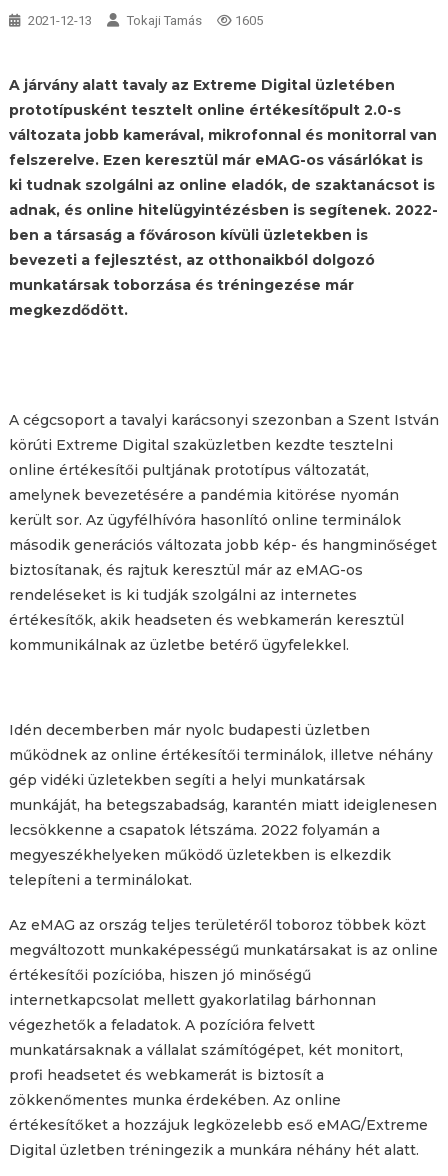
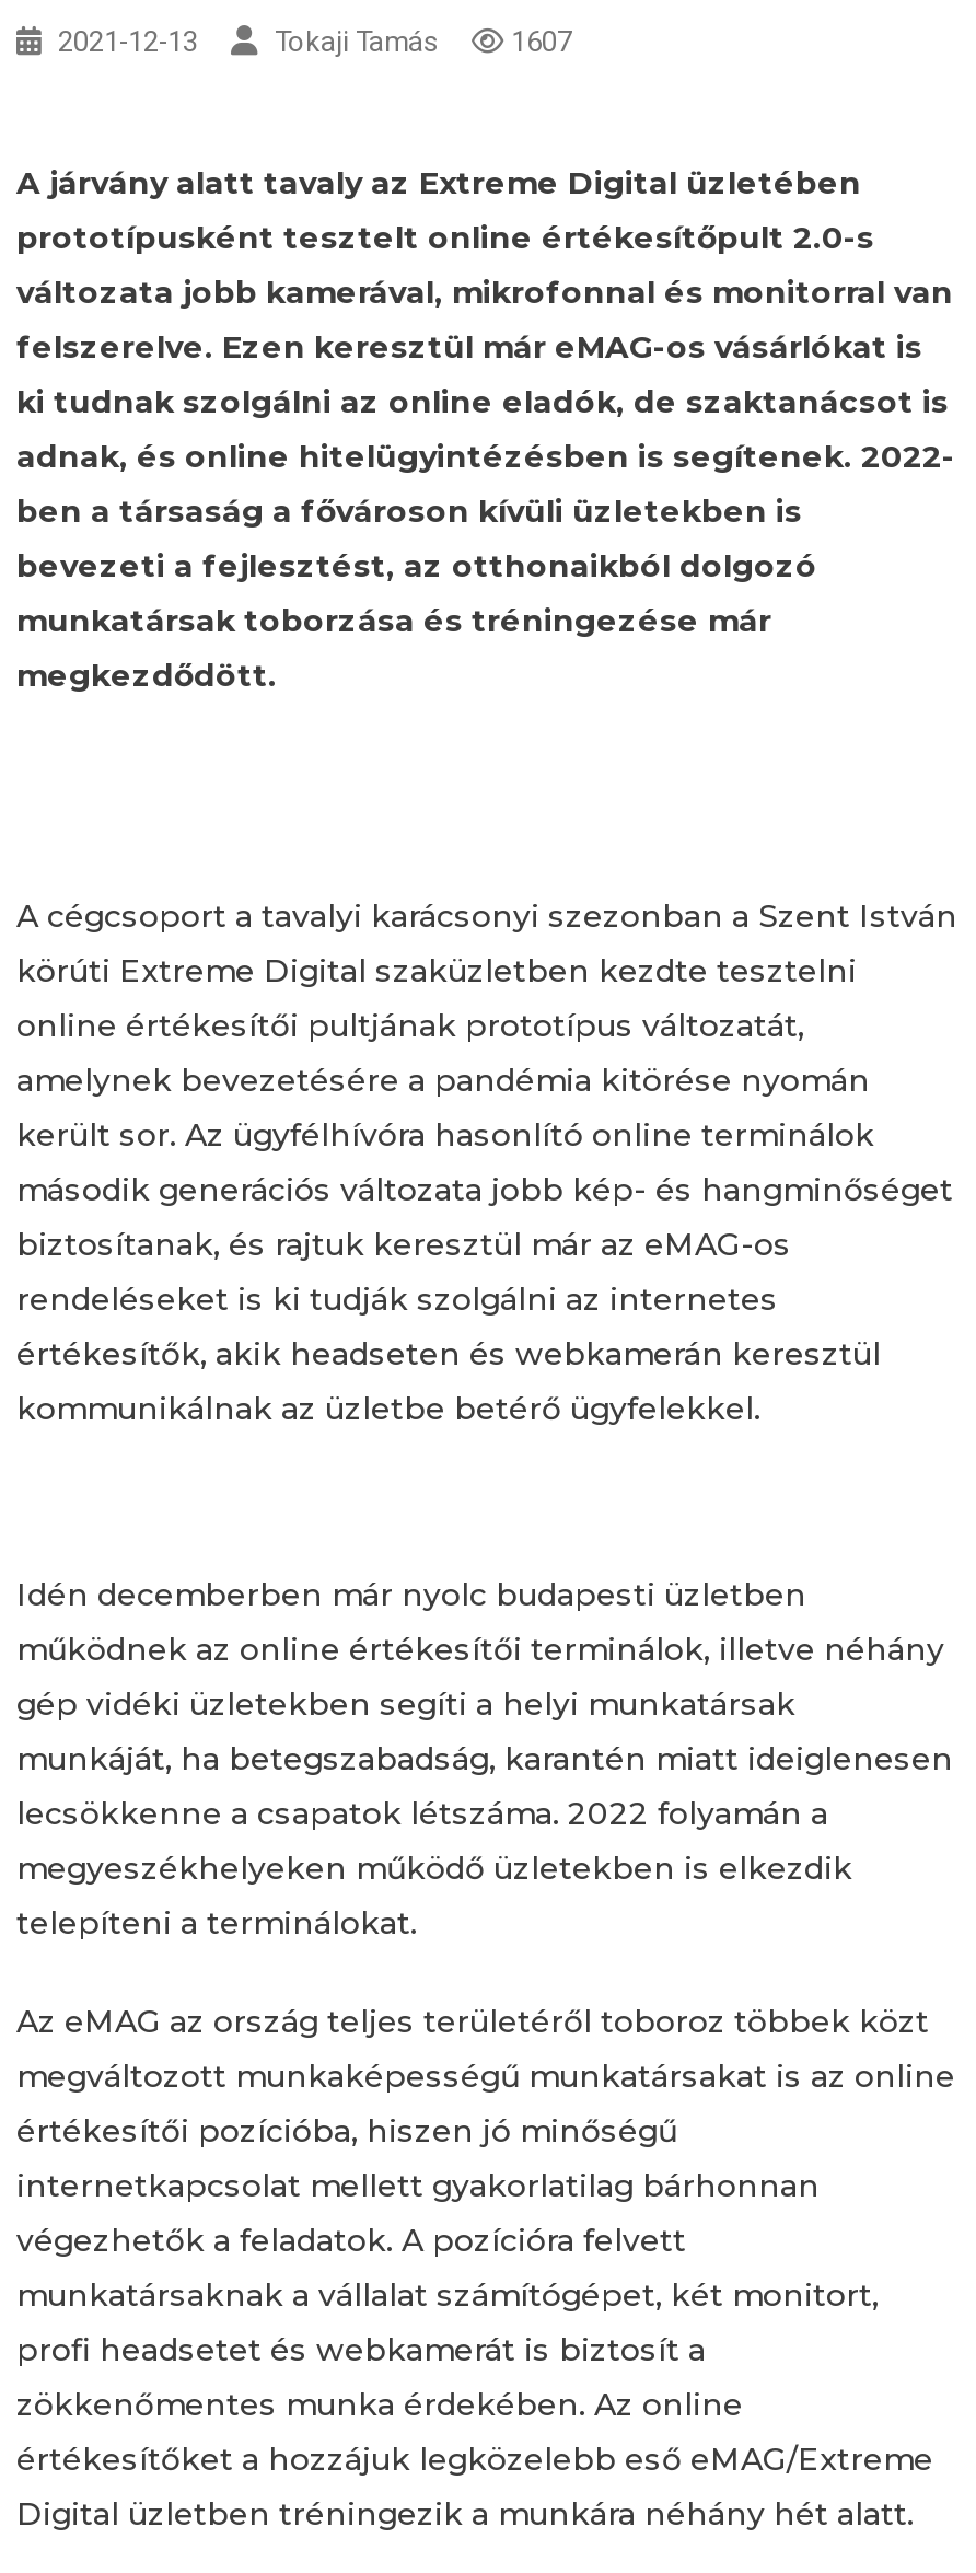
[235,13,263,28] 1605 -> [511,25,572,57] 1607

